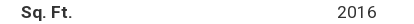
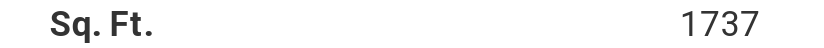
[337,2,377,22] 2016 -> [680,4,760,44] 1737

